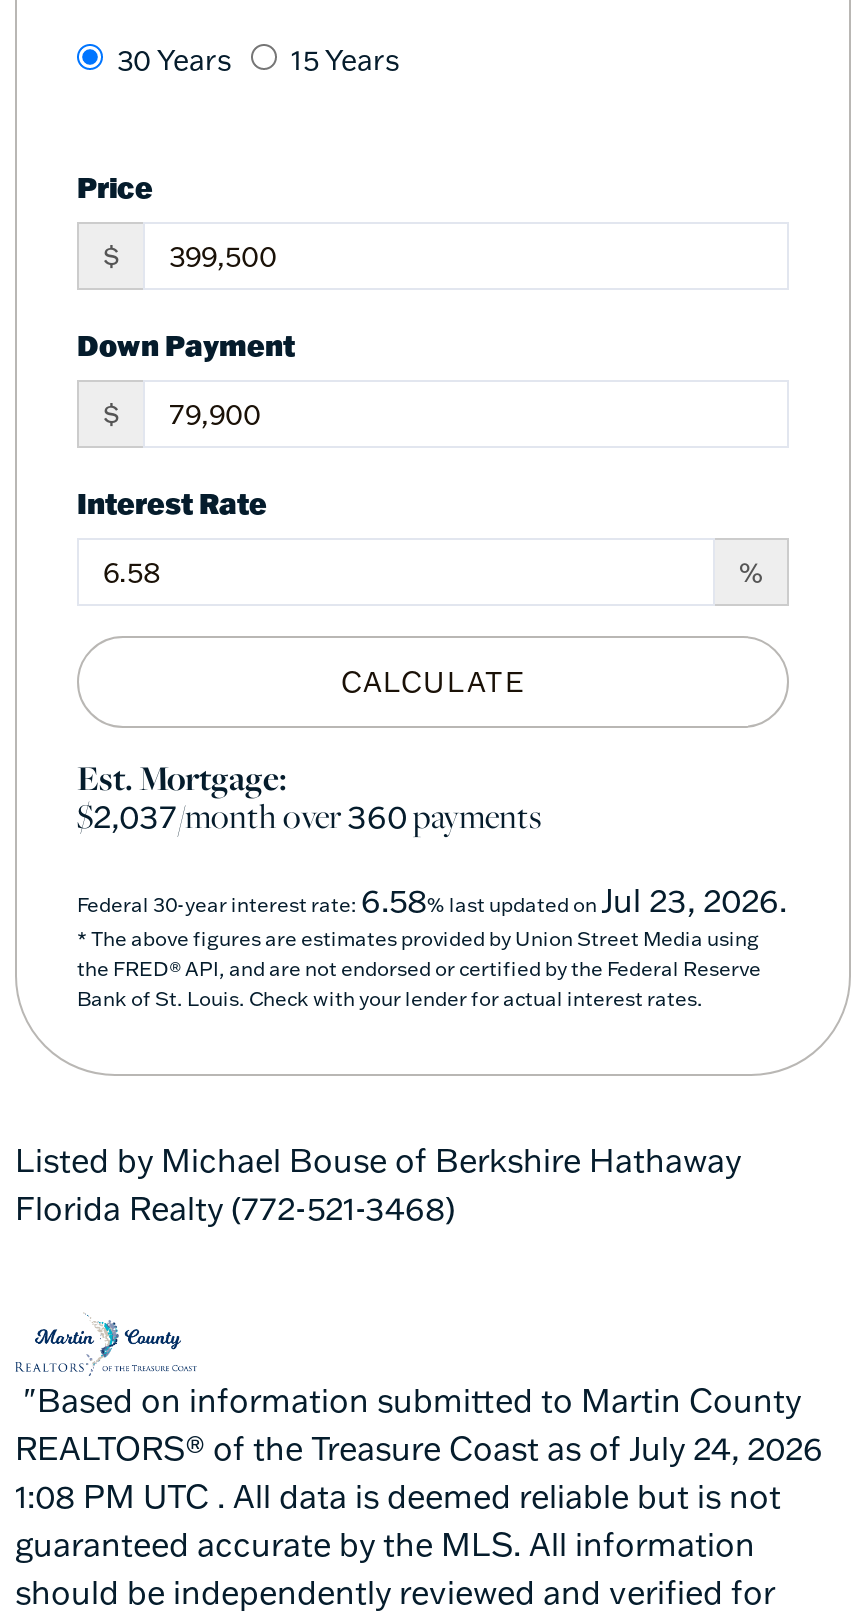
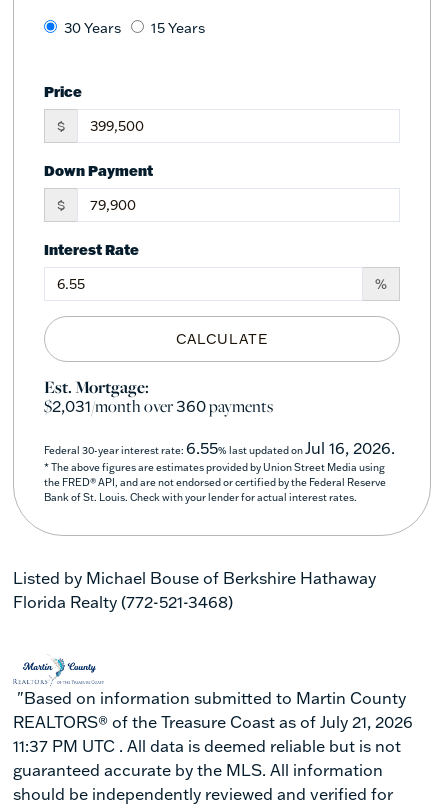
[77,793,541,837] $2,037/month over360payments -> [44,395,273,417] $2,031/month over360payments
[77,879,787,919] Federal 30-year interest rate: 6.58% last updated on Jul 23, 2026. -> [44,438,395,458] Federal 30-year interest rate: 6.55% last updated on Jul 16, 2026.
[15,1427,823,1467] REALTORS® of the Treasure Coast as of July 24, 2026 -> [13,712,413,732] REALTORS® of the Treasure Coast as of July 21, 2026
[15,1475,781,1515] 1:08 PM UTC . All data is deemed reliable but is not -> [13,736,401,756] 11:37 PM UTC . All data is deemed reliable but is not

